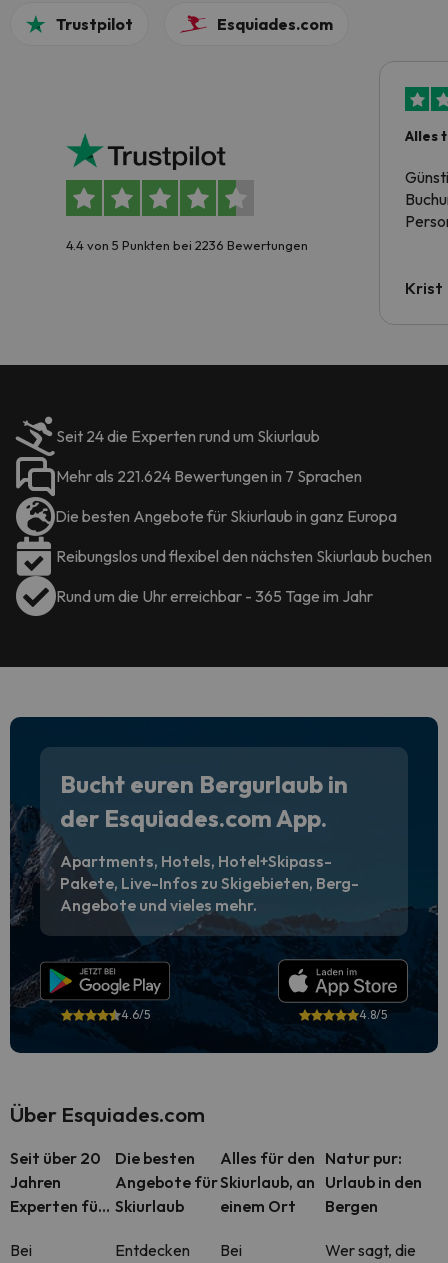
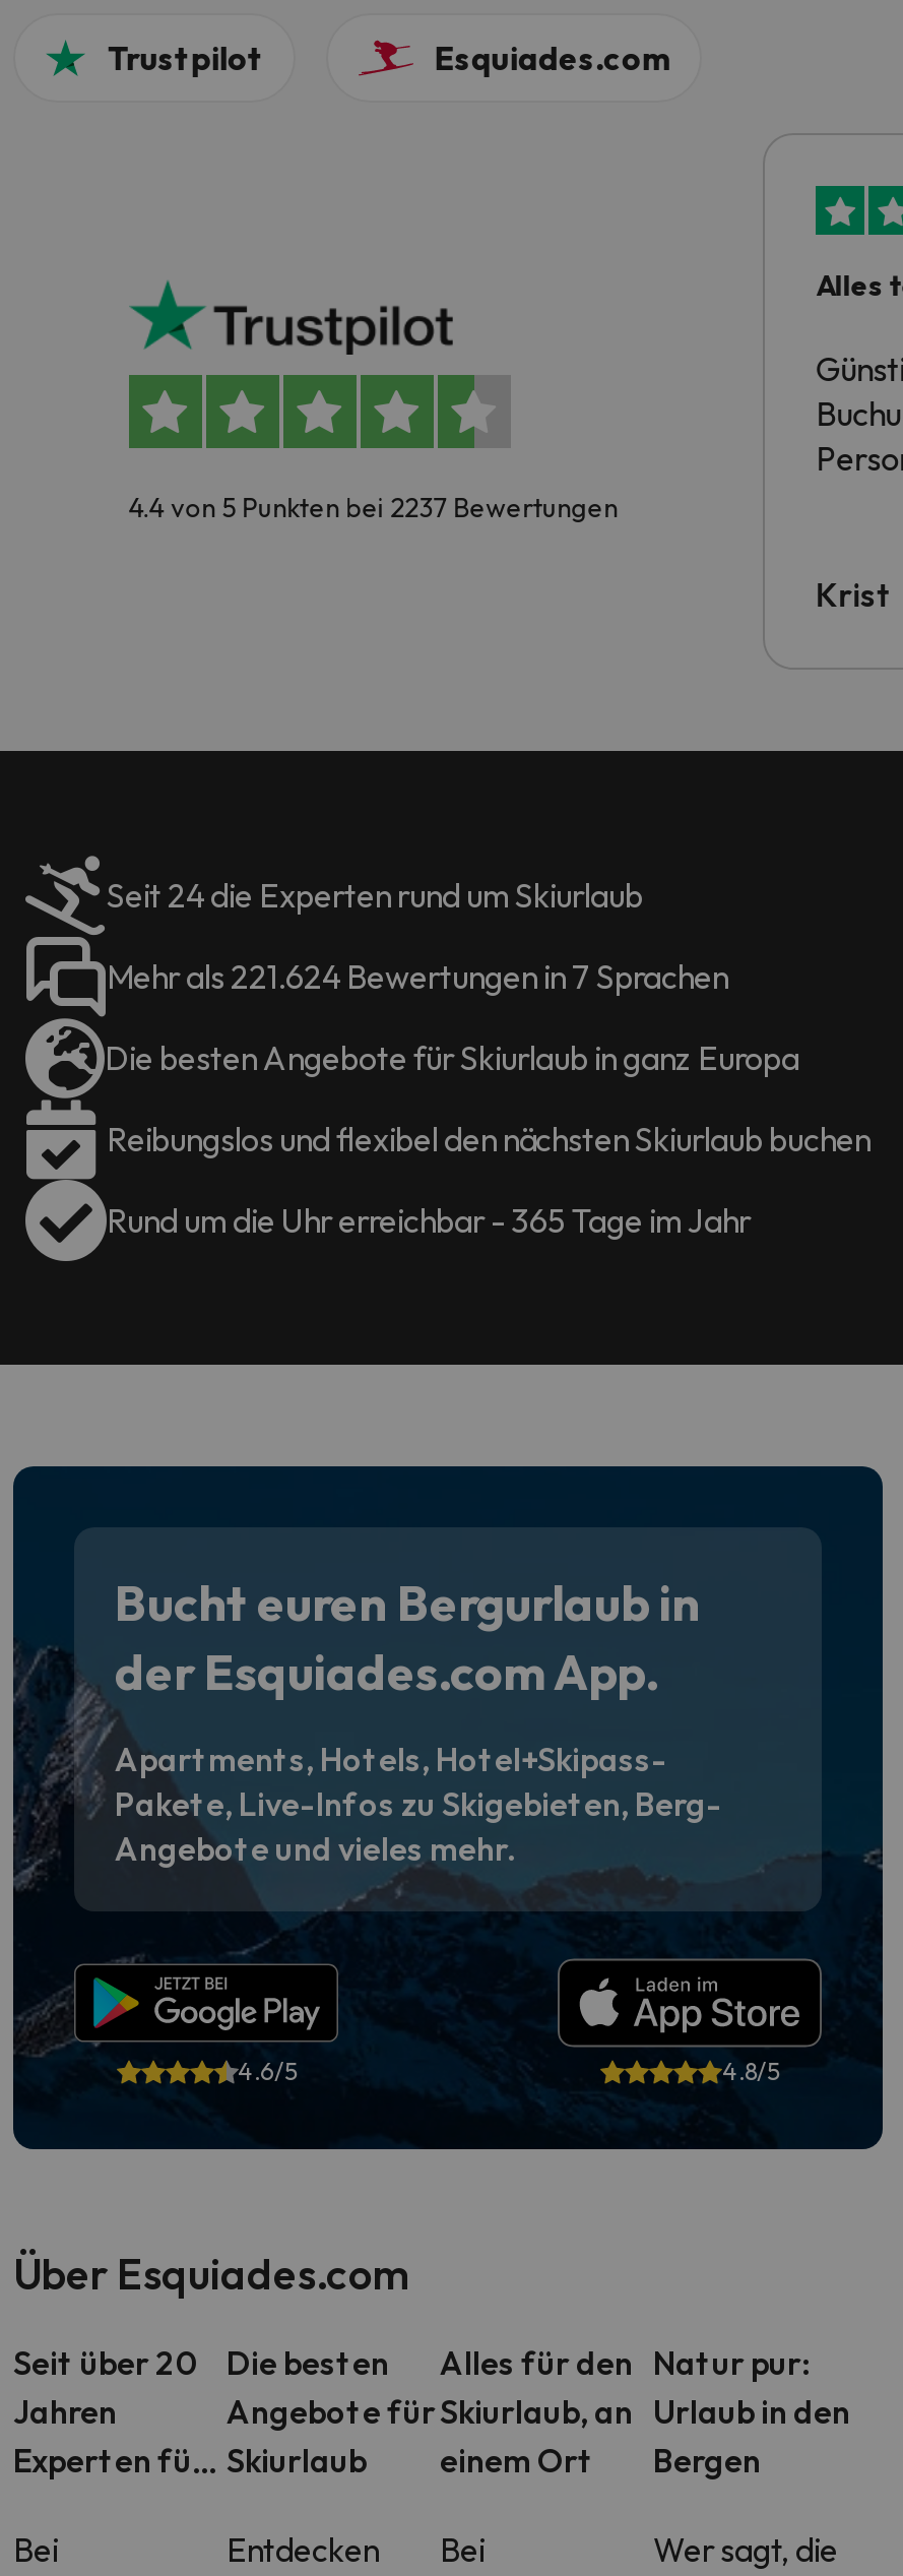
[66,237,308,253] 4.4 von 5 Punkten bei 2236 Bewertungen -> [128,492,618,524] 4.4 von 5 Punkten bei 2237 Bewertungen

